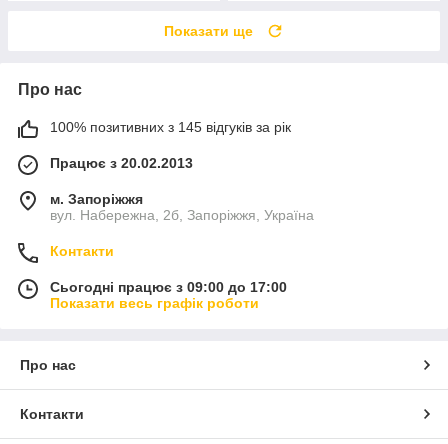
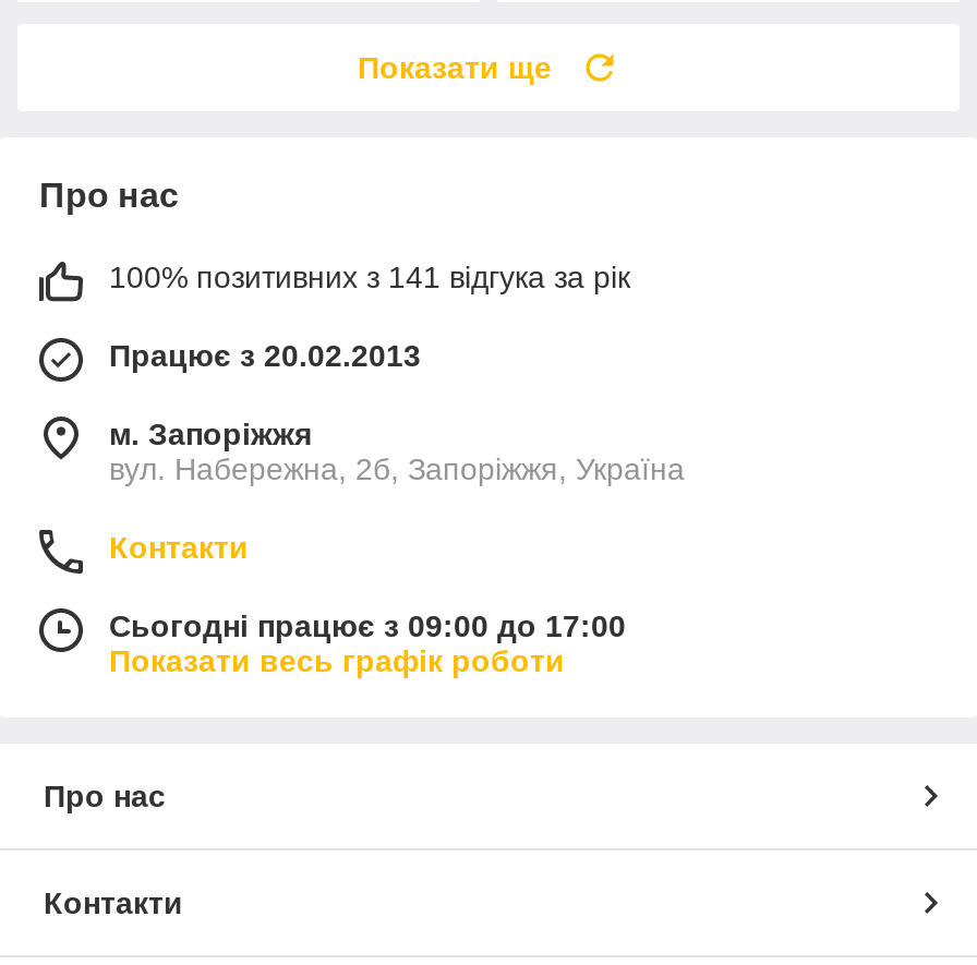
[50,119,291,135] 100% позитивних з 145 відгуків за рік -> [109,261,630,295] 100% позитивних з 141 відгука за рік

